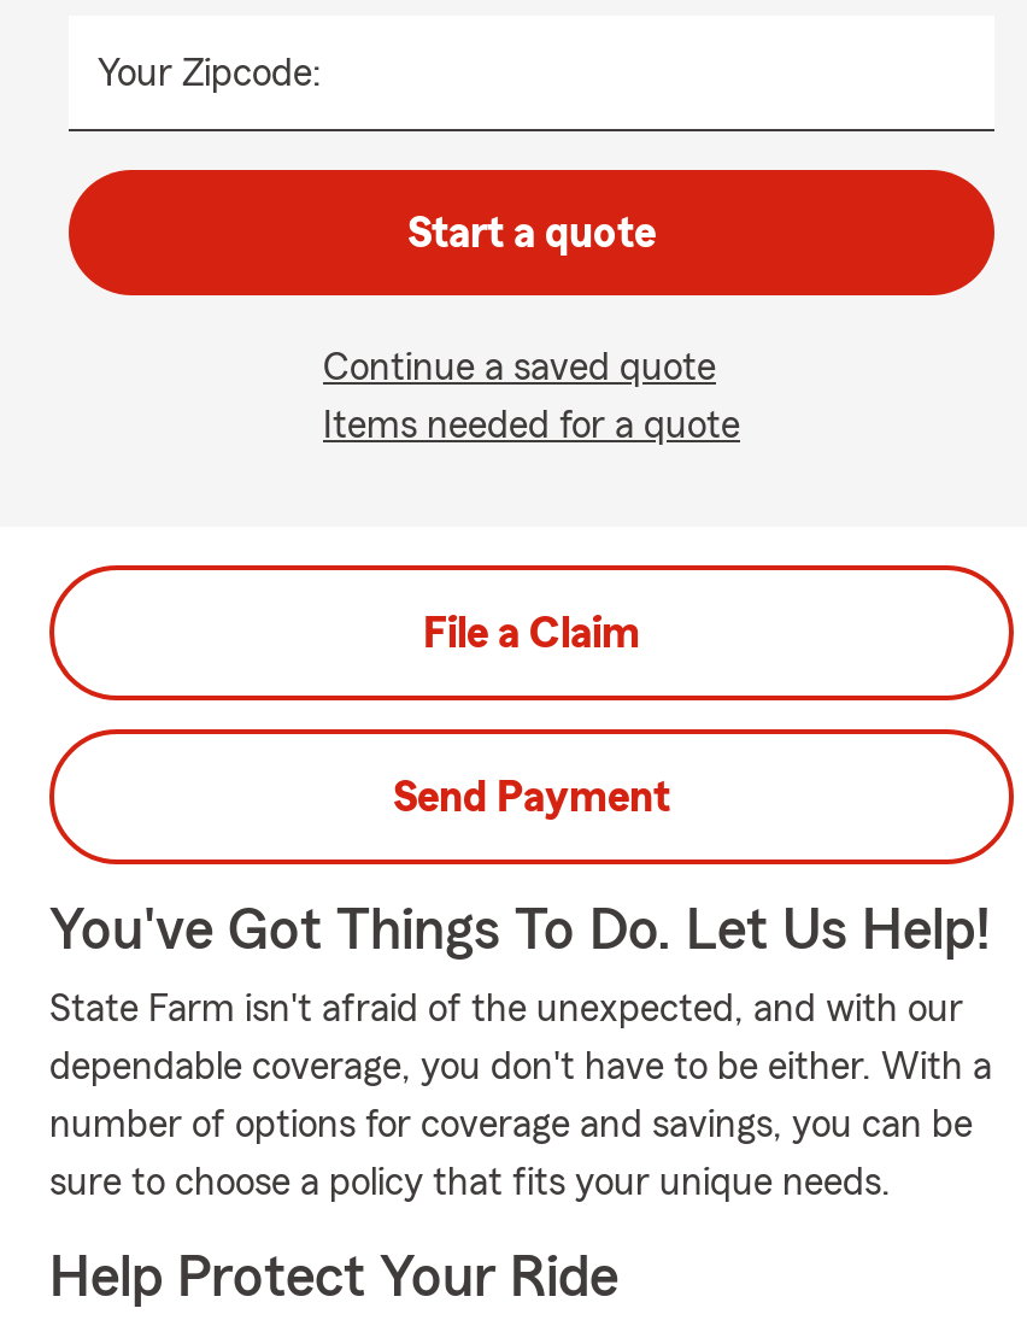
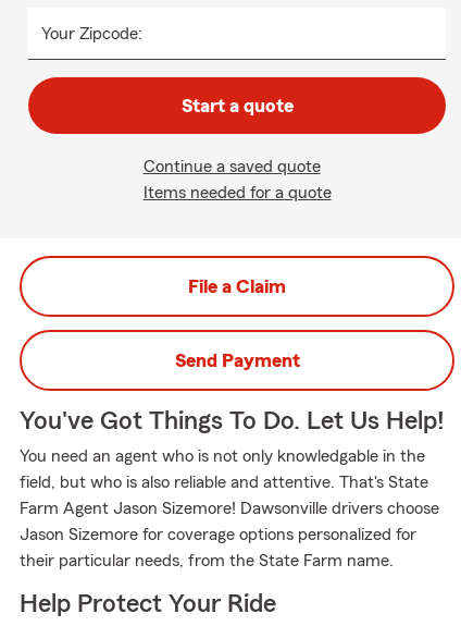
[49,990,992,1202] State Farm isn't afraid of the unexpected, and with our | dependable coverage, you don't have to be either. With a | number of options for coverage and savings, you can be | sure to choose a policy that fits your unique needs. -> [20,447,439,569] You need an agent who is not only knowledgable in the | field, but who is also reliable and attentive. That's State | Farm Agent Jason Sizemore! Dawsonville drivers choose | Jason Sizemore for coverage options personalized for | their particular needs, from the State Farm name.

